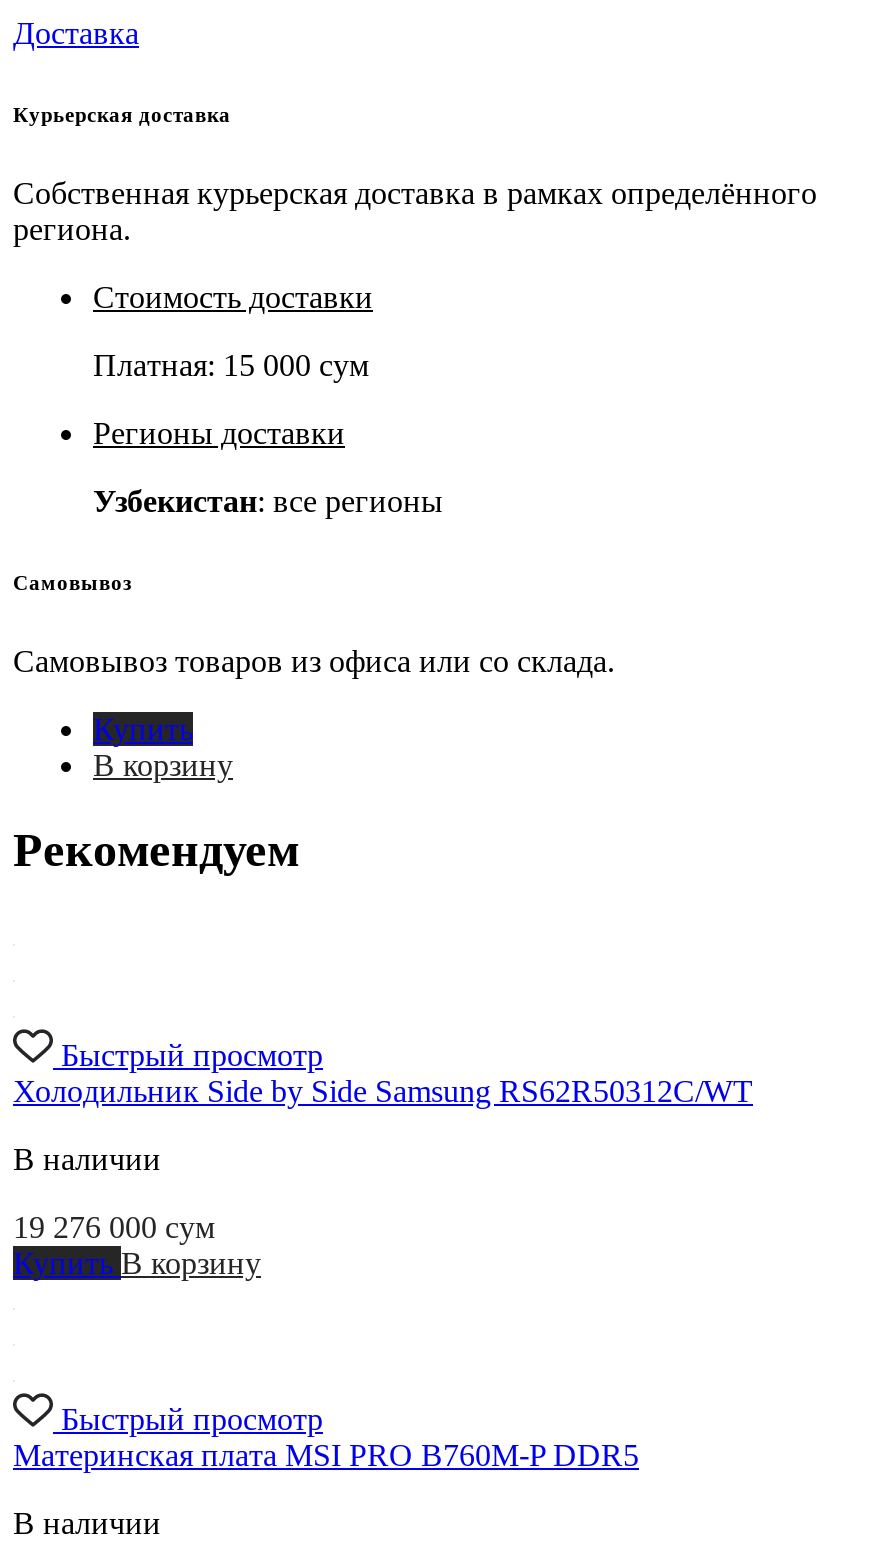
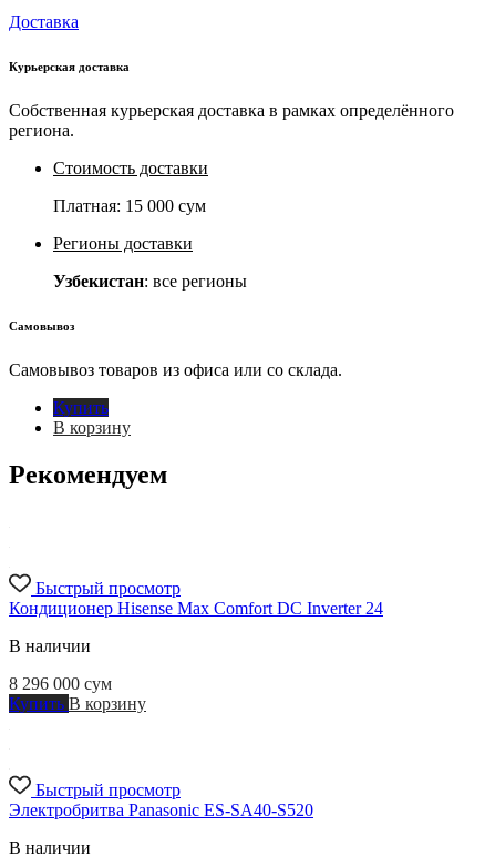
[13,1073,753,1107] Холодильник Side by Side Samsung RS62R50312С/WT -> [9,598,383,617] Кондиционер Hisense Max Comfort DC Inverter 24
[13,1209,215,1243] 19 276 000 сум -> [9,674,112,693] 8 296 000 сум
[13,1437,639,1471] Материнская плата MSI PRO B760M-P DDR5 -> [9,800,313,819] Электробритва Panasonic ES-SA40-S520

